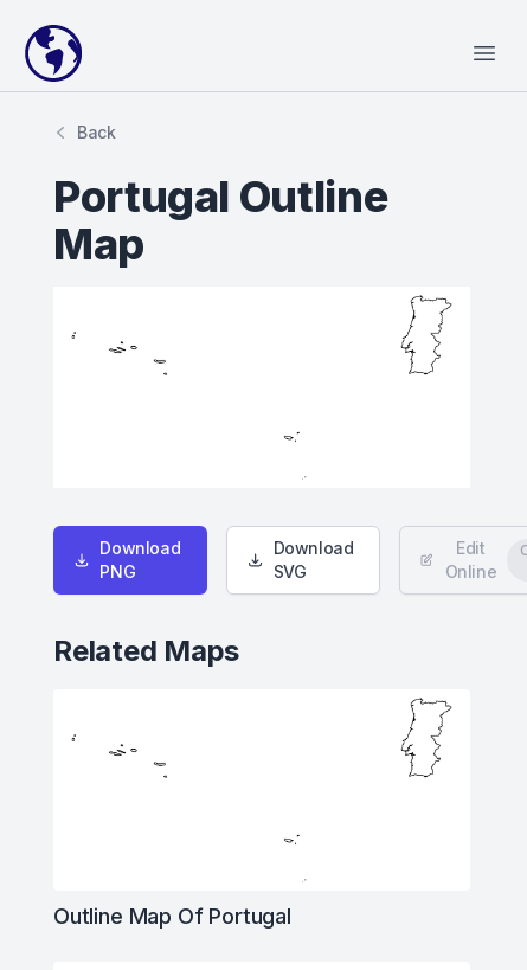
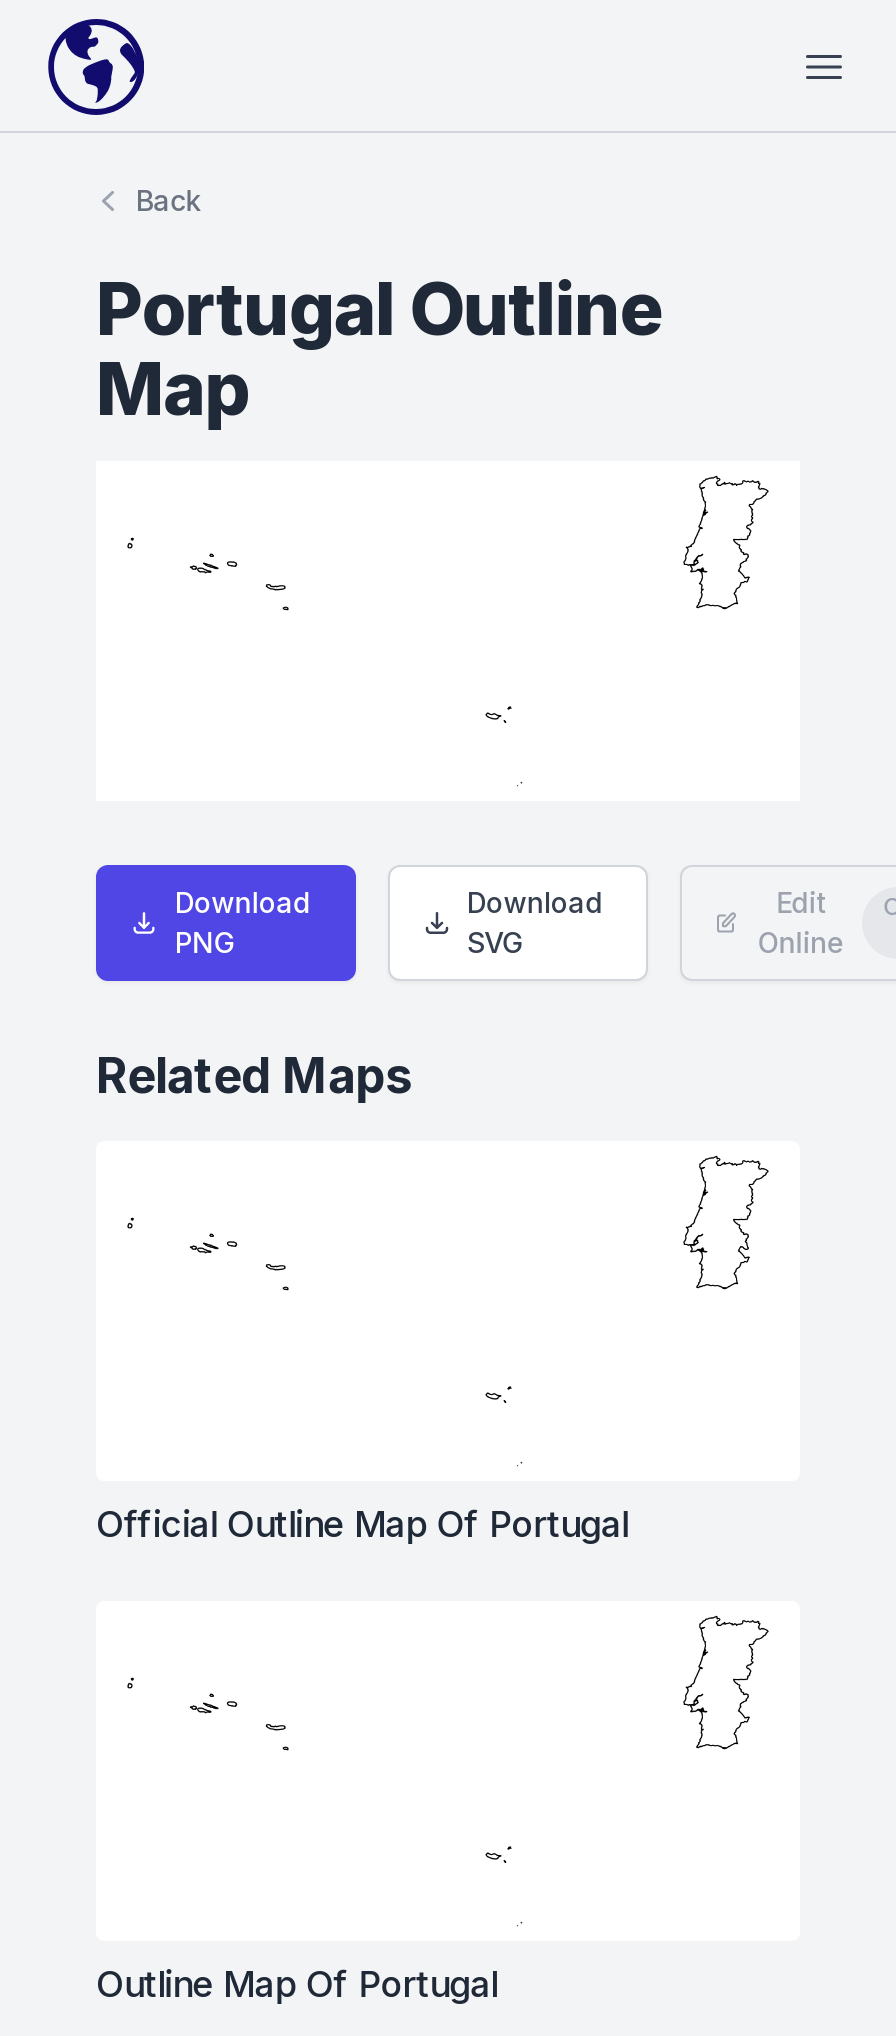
none -> [96,1504,628,1546] Official Outline Map Of Portugal

